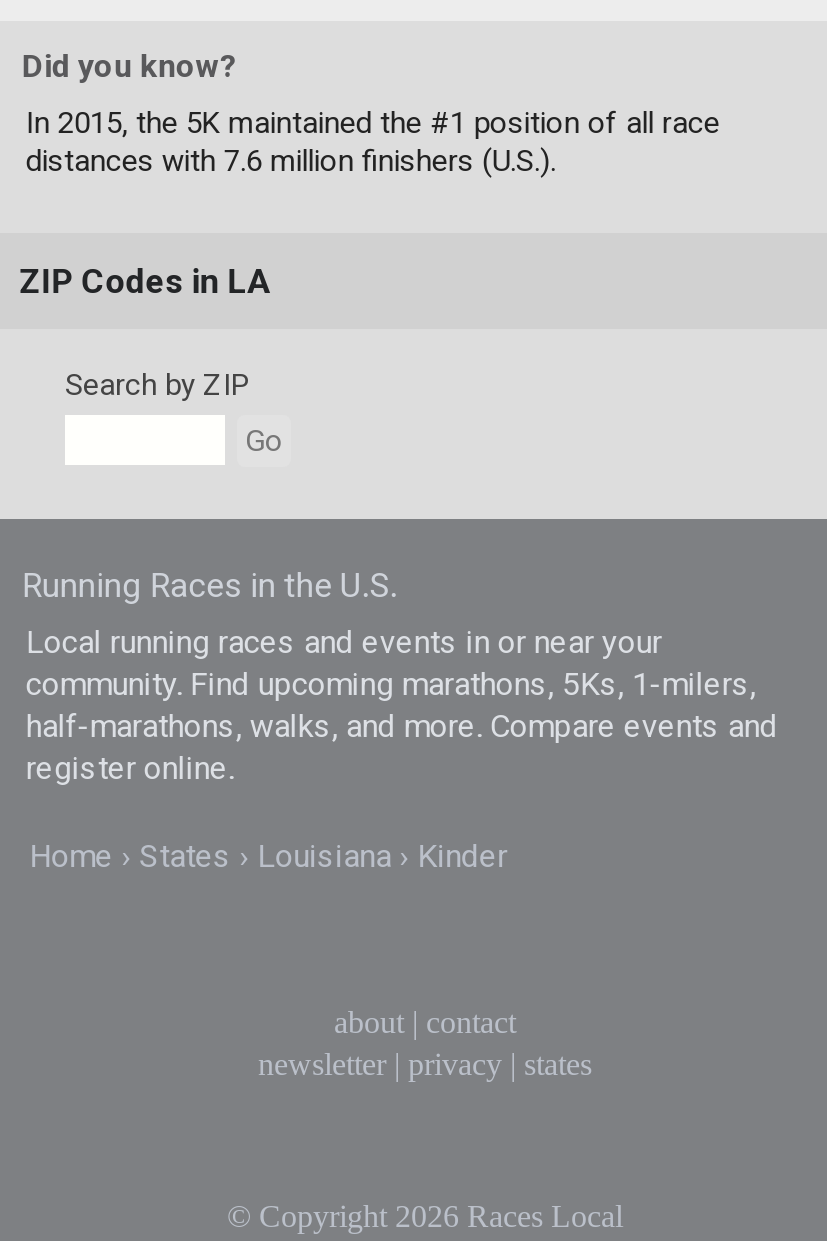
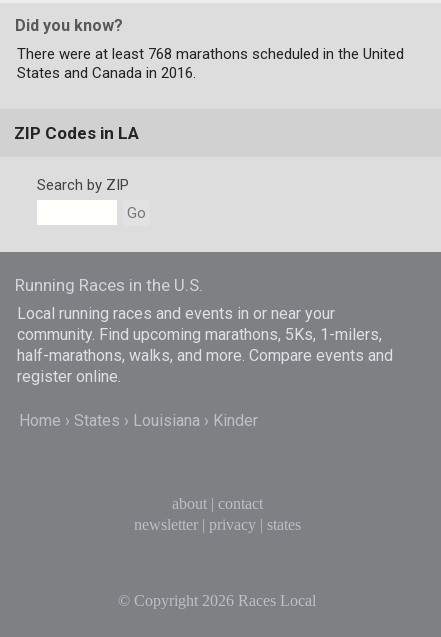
[26,104,720,178] In 2015, the 5K maintained the #1 position of all race | distances with 7.6 million finishers (U.S.). -> [17,45,404,82] There were at least 768 marathons scheduled in the United | States and Canada in 2016.

